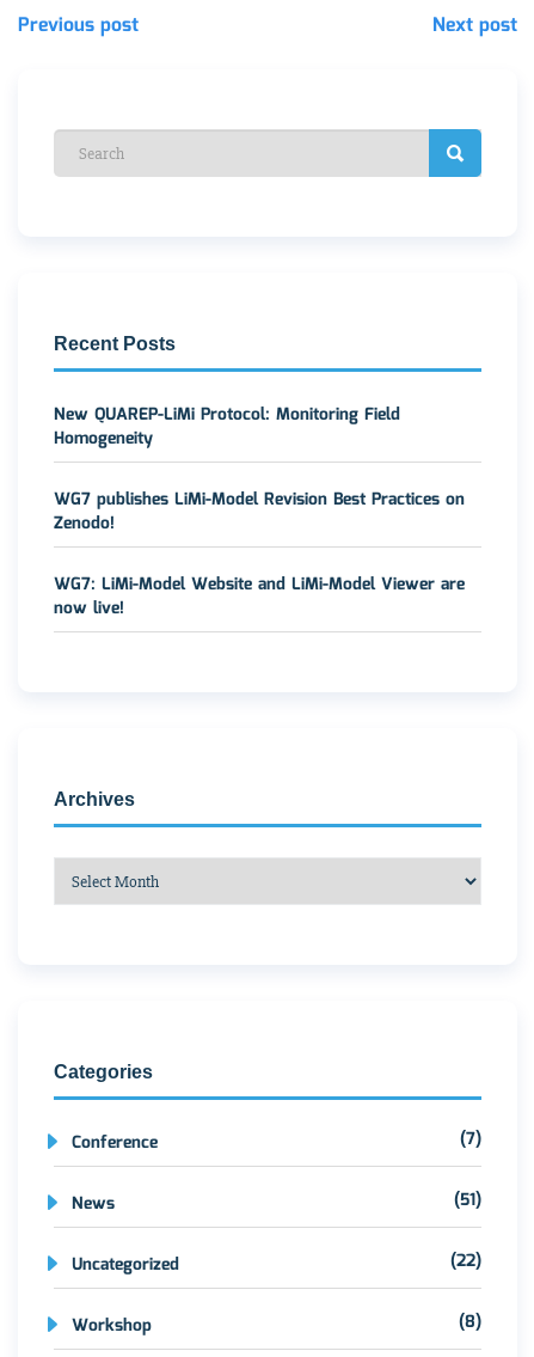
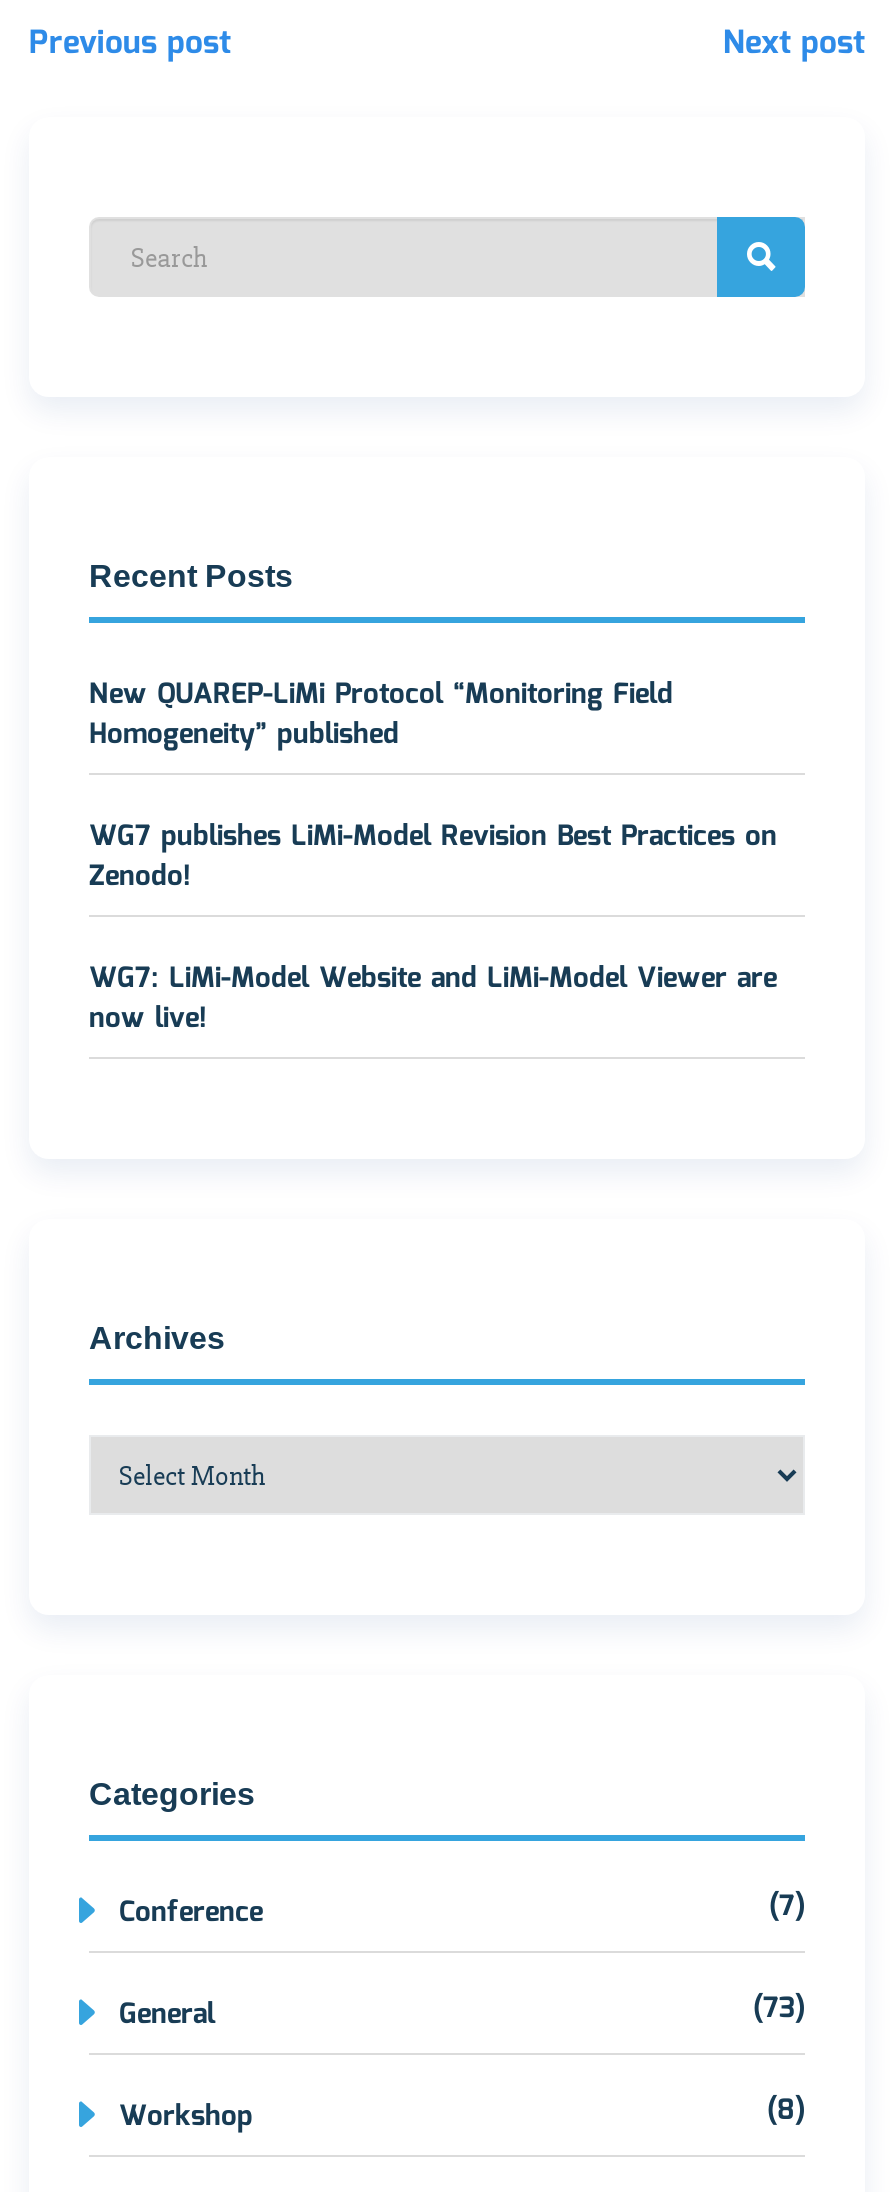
[54,402,400,452] New QUAREP-LiMi Protocol: Monitoring Field | Homogeneity -> [89,673,673,757] New QUAREP-LiMi Protocol “Monitoring Field | Homogeneity” published
[72,1187,481,1278] News | (51) | Uncategorized | (22) -> [119,1987,805,2037] General | (73)

